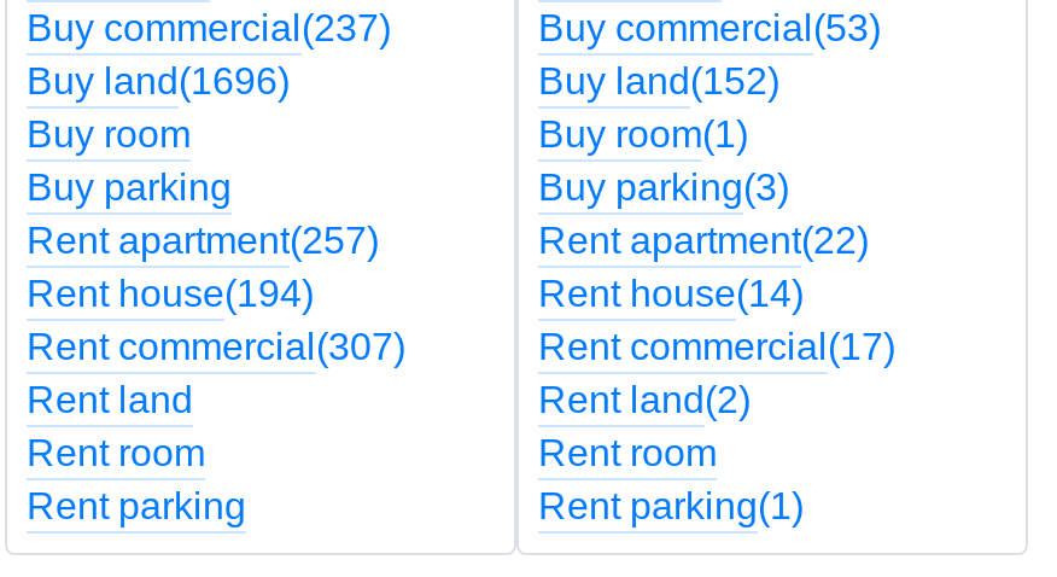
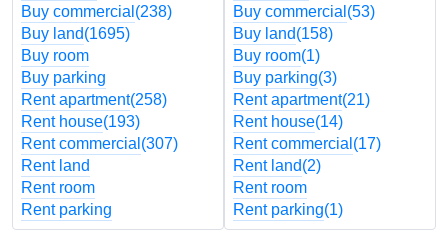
[27,7,391,48] Buy commercial(237) -> [21,3,172,20] Buy commercial(238)
[27,60,290,101] Buy land(1696) -> [21,25,130,42] Buy land(1695)
[538,60,779,101] Buy land(152) -> [233,25,333,42] Buy land(158)
[27,220,379,261] Rent apartment(257) -> [21,91,167,108] Rent apartment(258)
[538,220,869,261] Rent apartment(22) -> [233,91,370,108] Rent apartment(21)
[27,273,314,314] Rent house(194) -> [21,113,140,130] Rent house(193)

